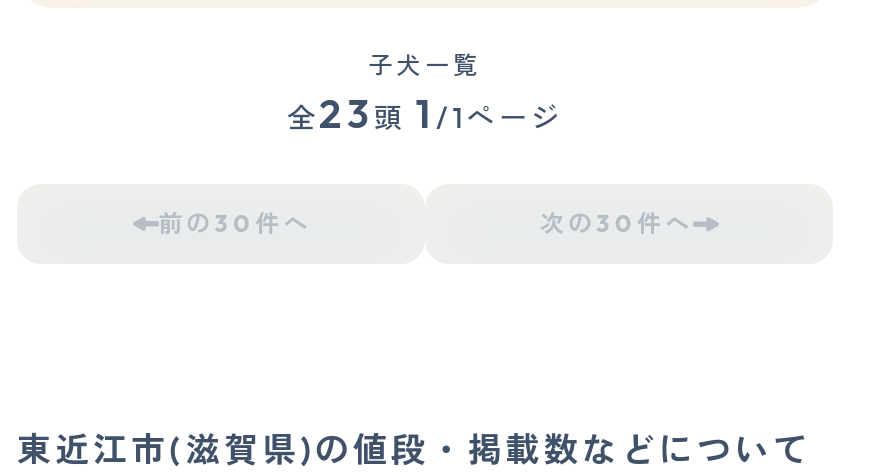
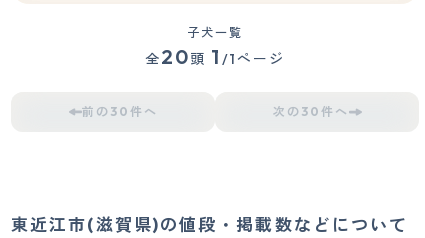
[287,88,563,138] 全23頭1 /1ページ -> [145,44,285,69] 全20頭1 /1ページ

